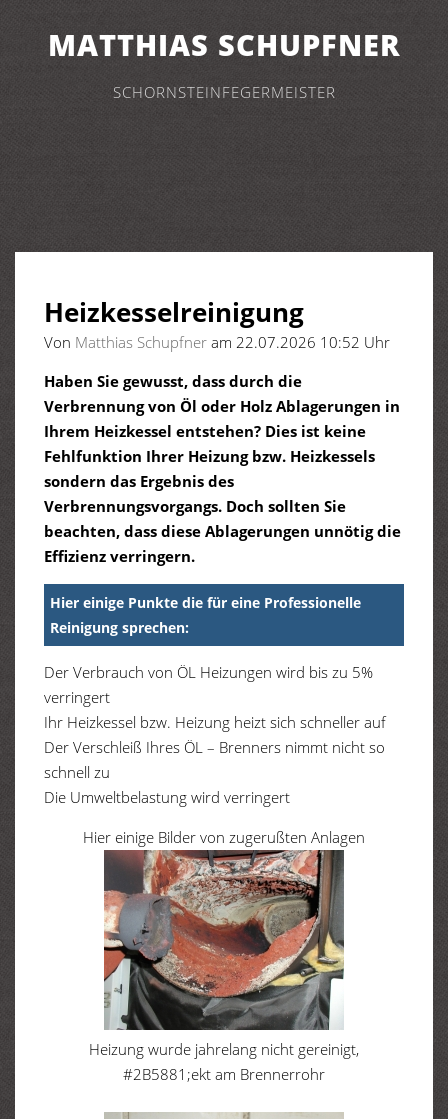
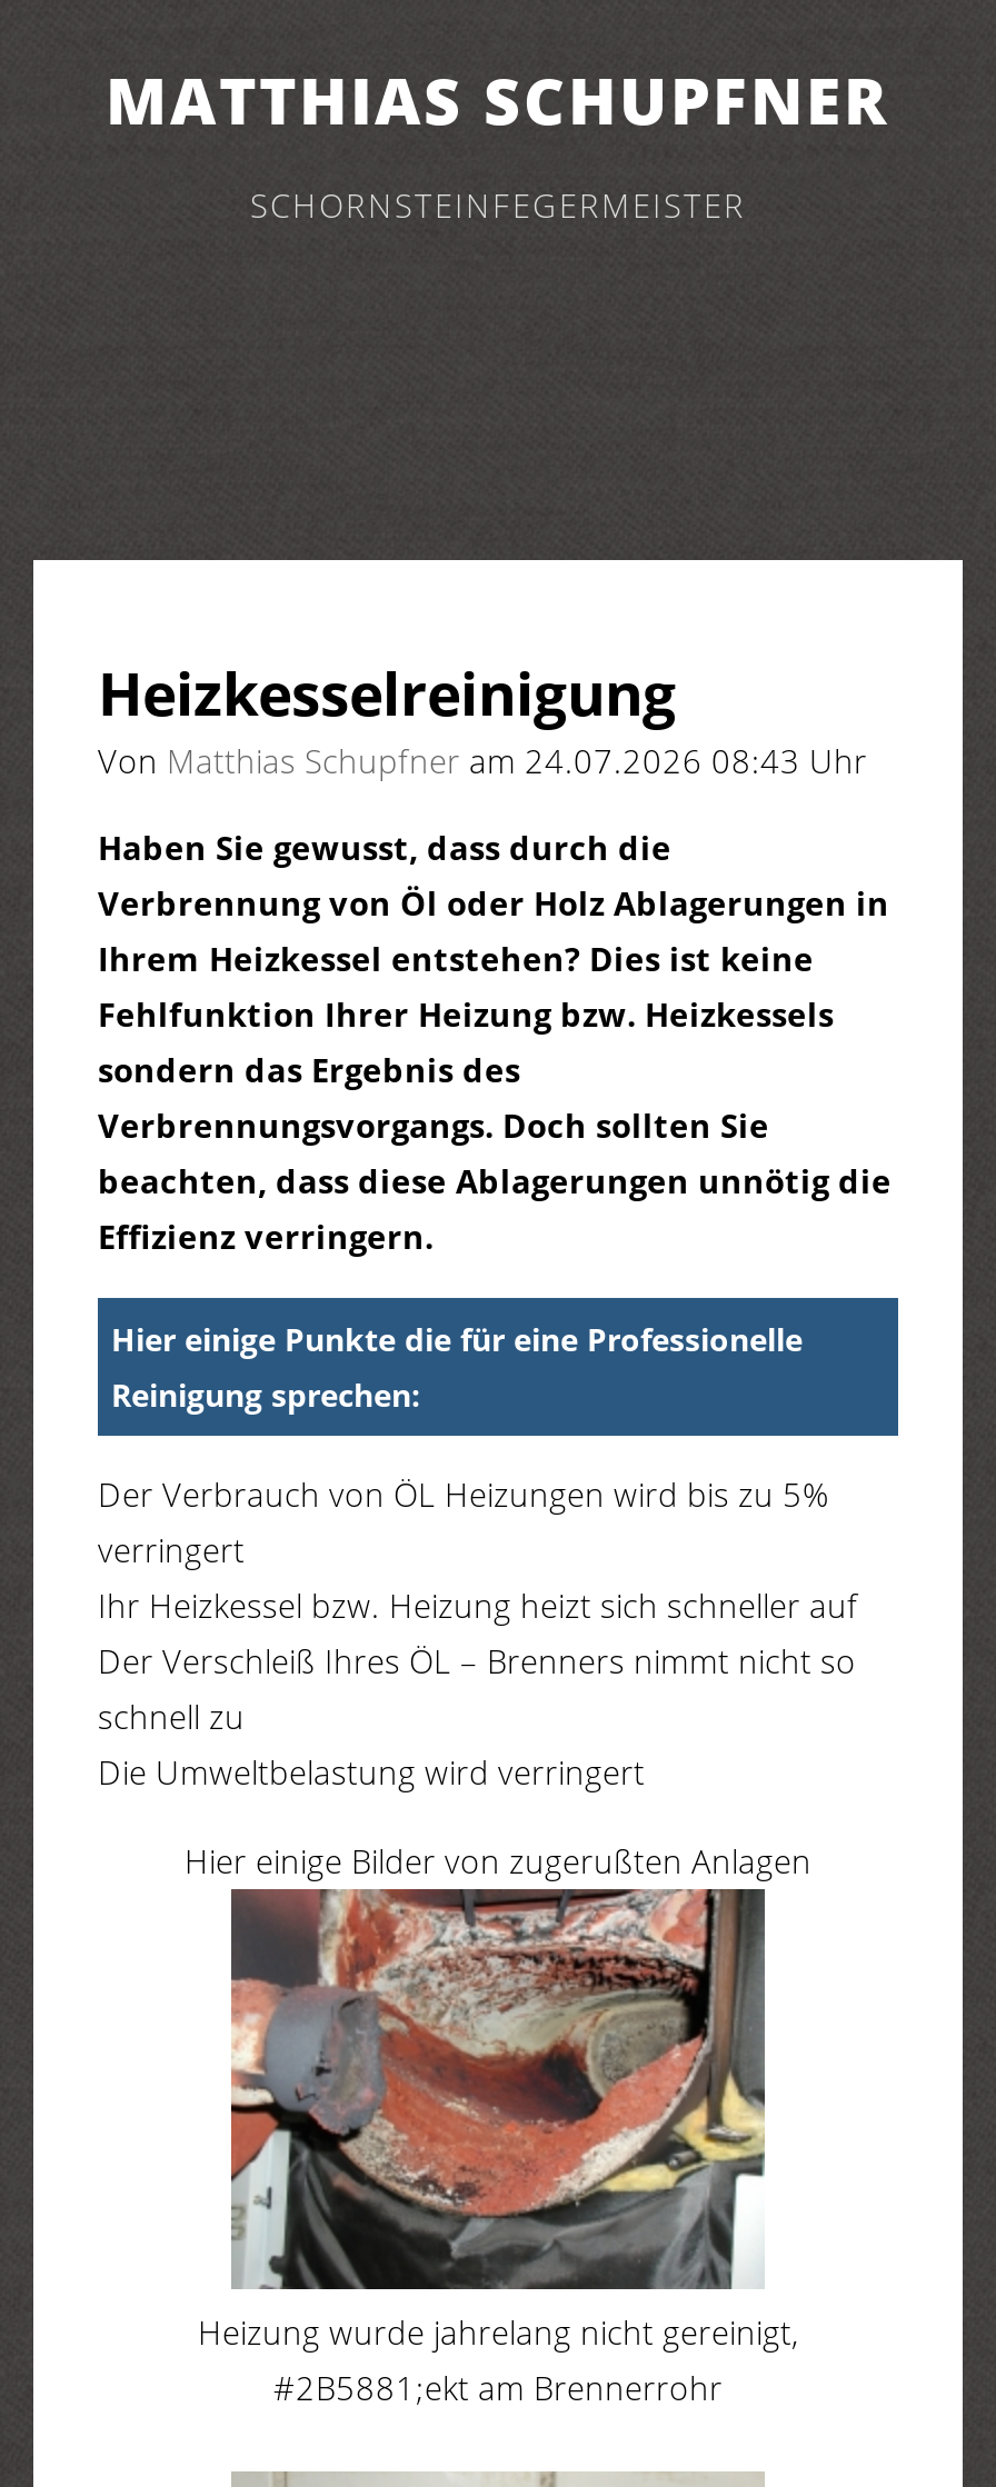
[44,332,390,352] Von Matthias Schupfner am 22.07.2026 10:52 Uhr -> [98,737,867,782] Von Matthias Schupfner am 24.07.2026 08:43 Uhr

